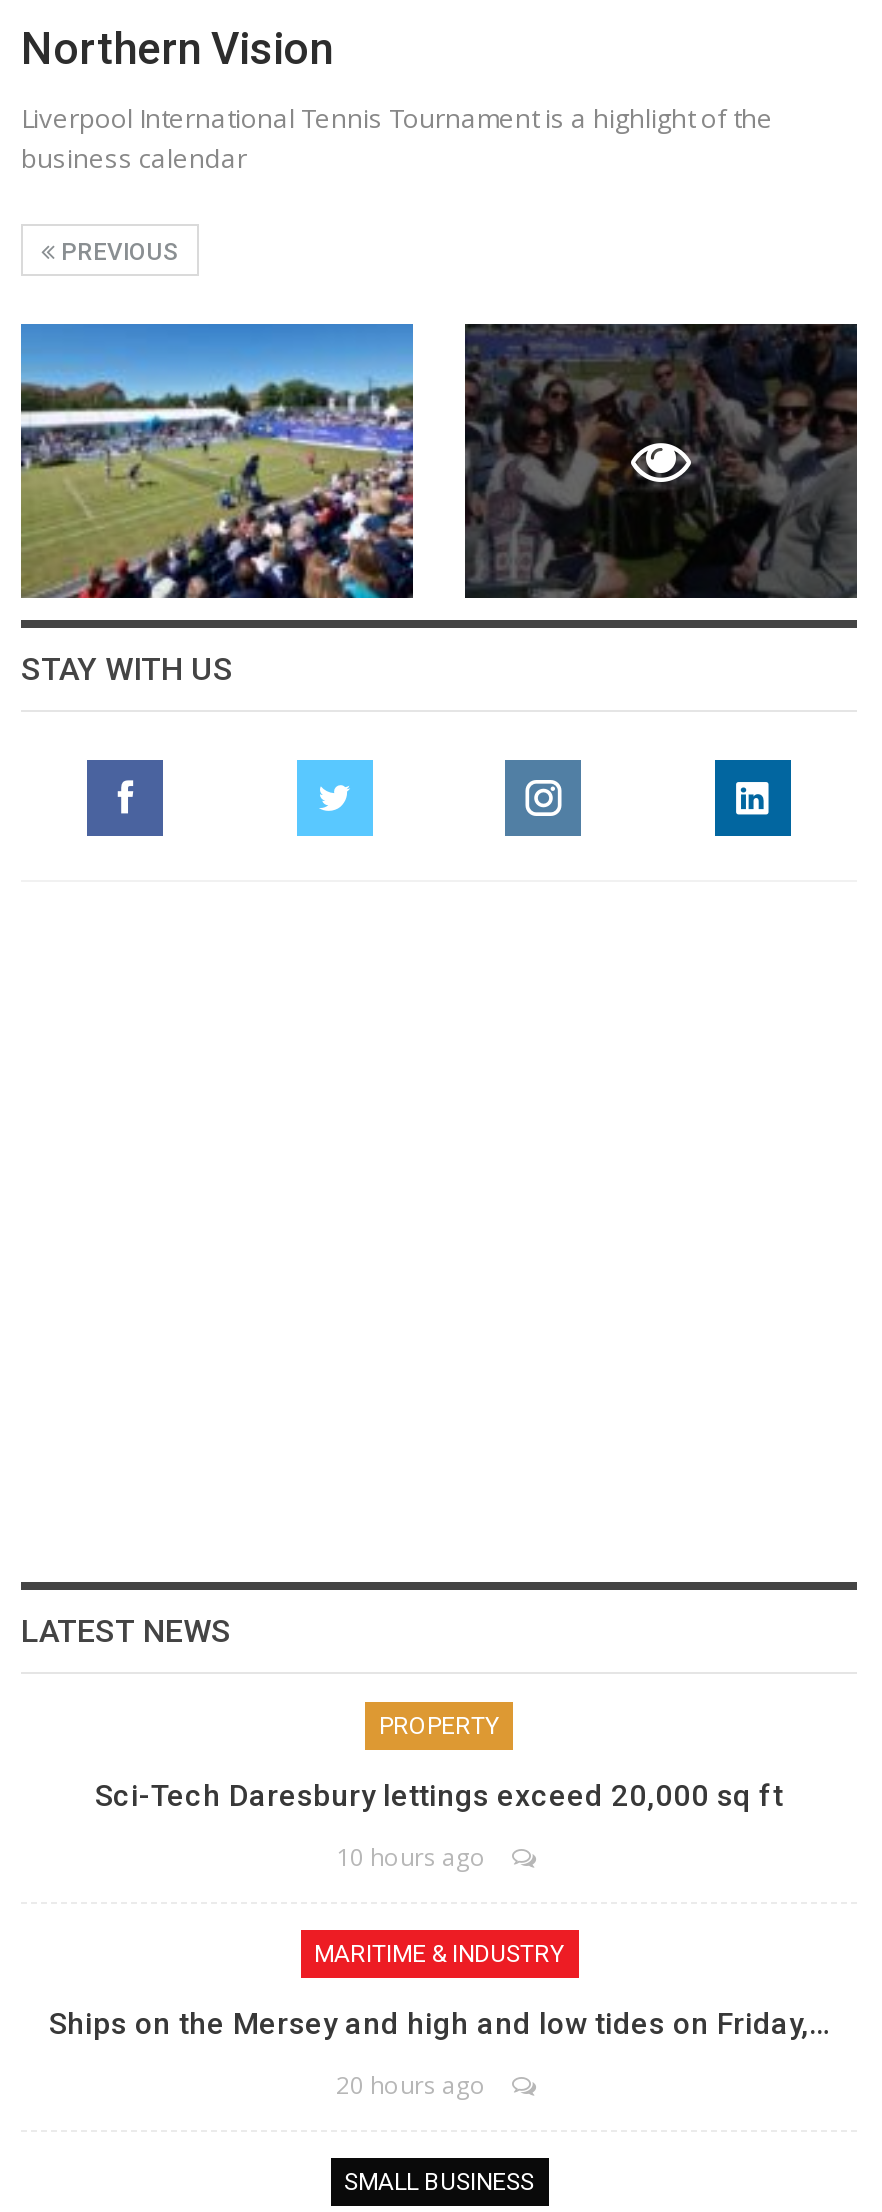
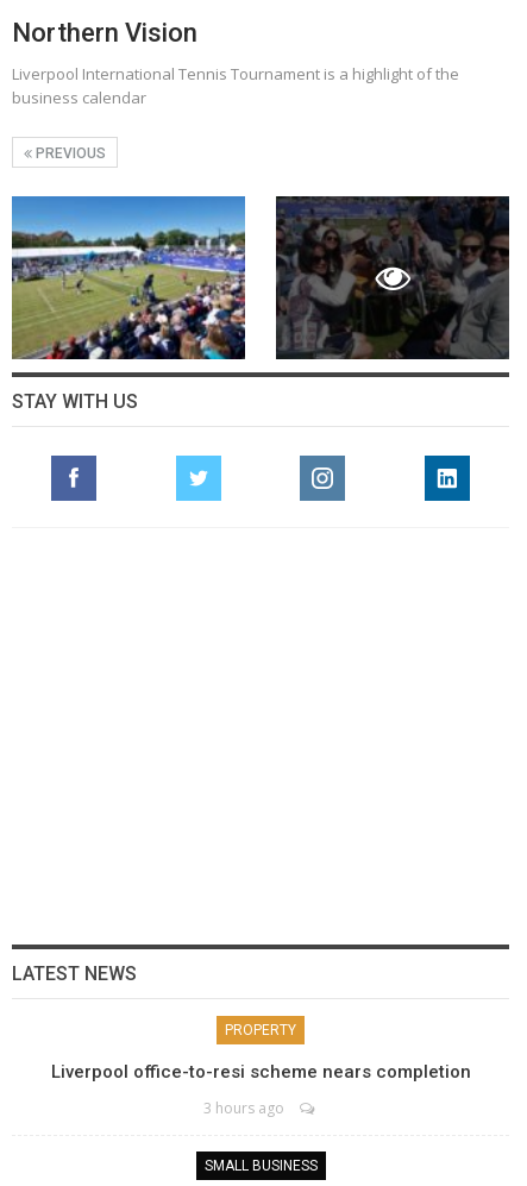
[49,1777,829,2101] Sci-Tech Daresbury lettings exceed 20,000 sq ft | 10 hours ago | MARITIME & INDUSTRY | Ships on the Mersey and high and low tides on Friday,… | 20 hours ago -> [51,1061,470,1118] Liverpool office-to-resi scheme nears completion | 3 hours ago

